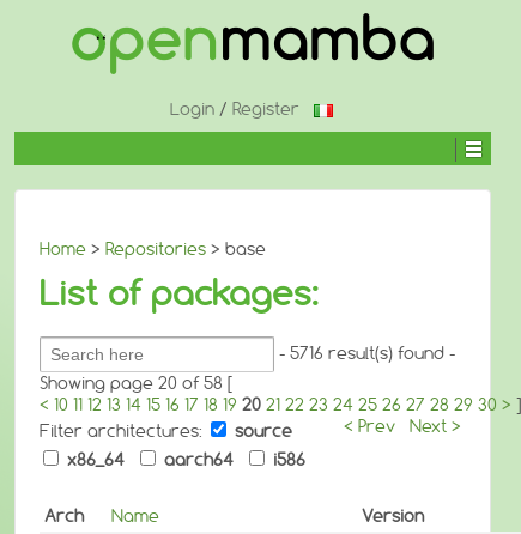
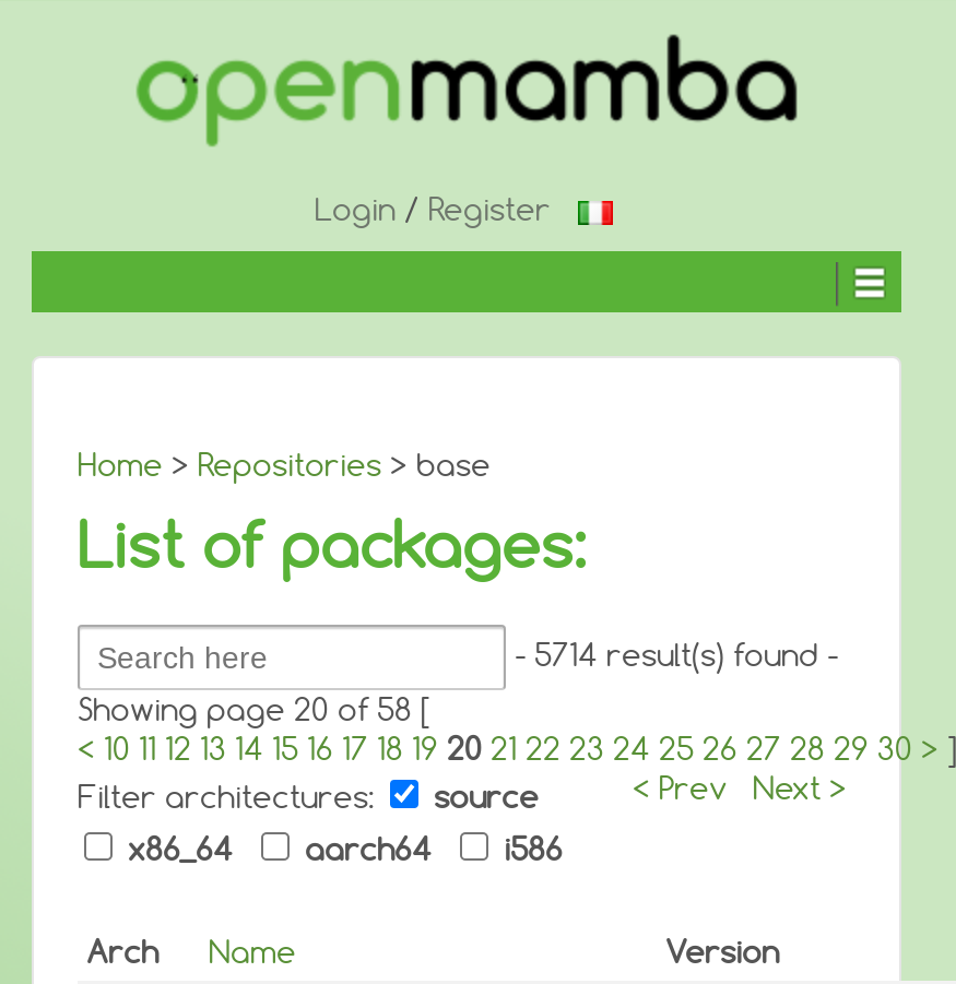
[274,343,455,364] - 5716 result(s) found - -> [506,636,838,675] - 5714 result(s) found -

